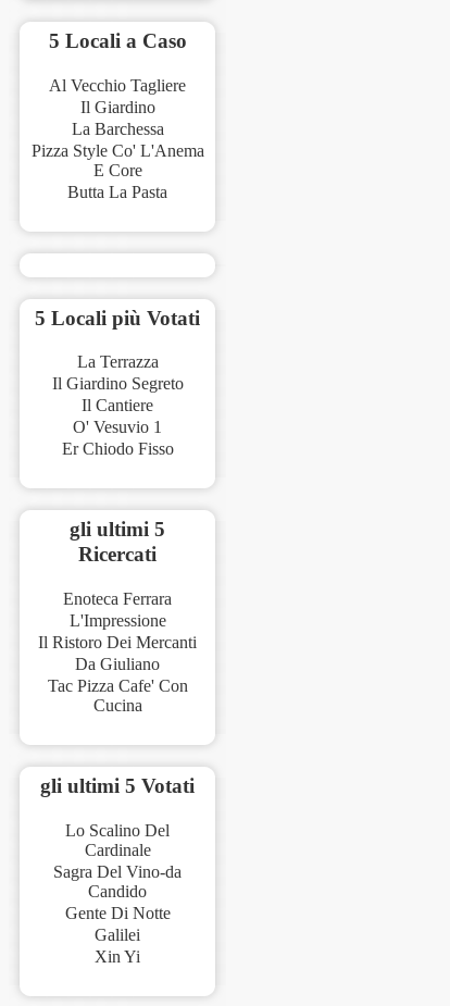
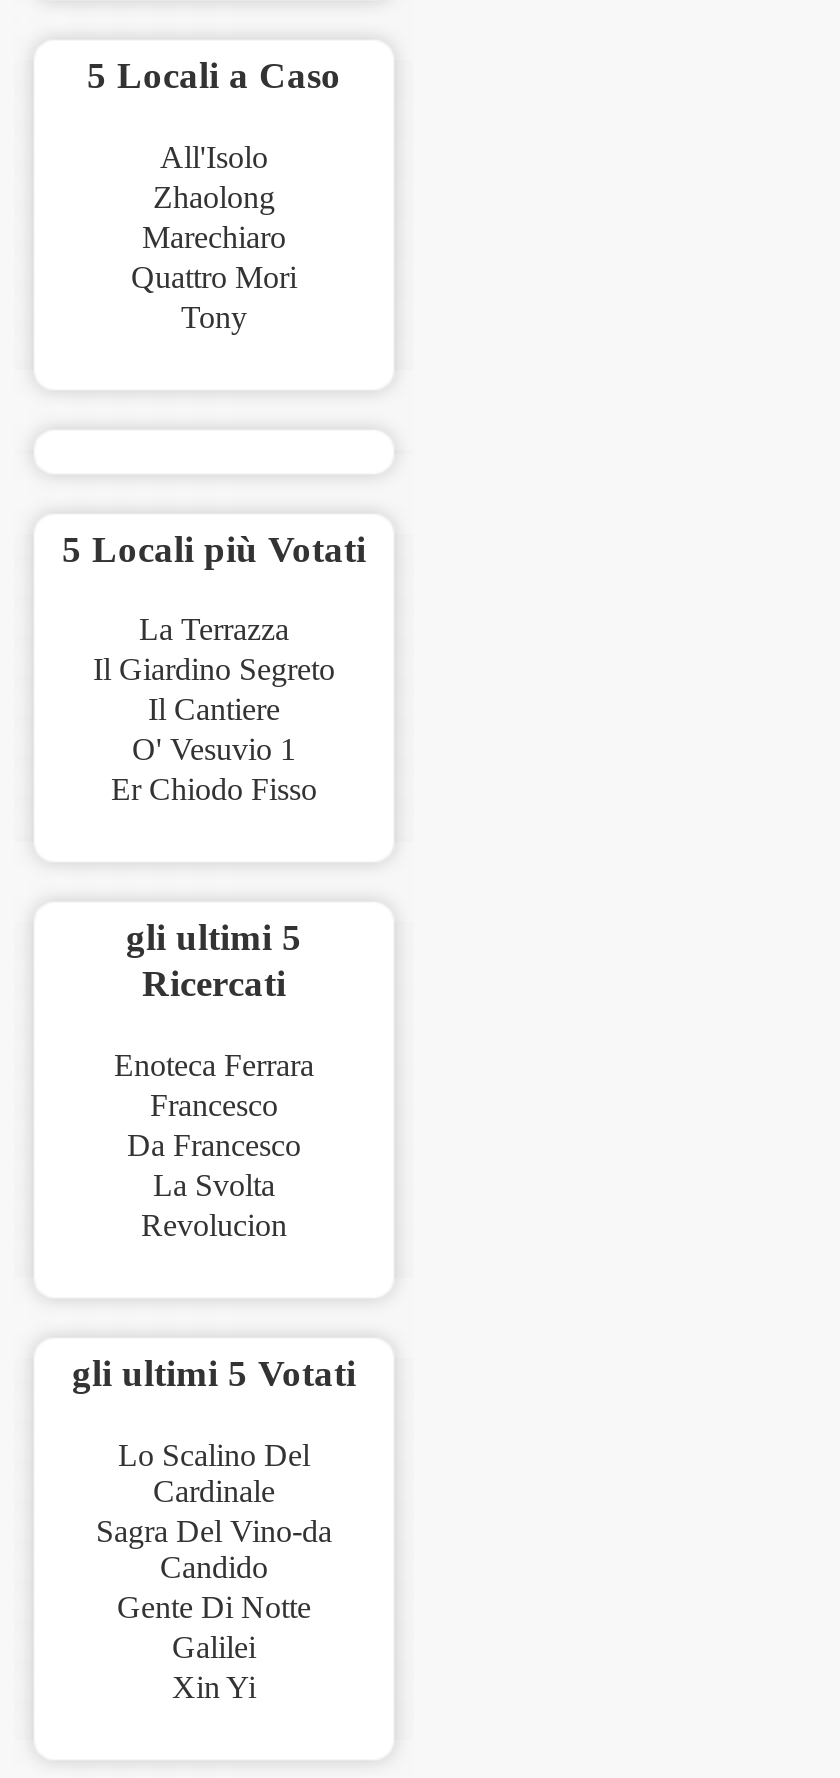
[31,76,204,201] Al Vecchio Tagliere | Il Giardino | La Barchessa | Pizza Style Co' L'Anema | E Core | Butta La Pasta -> [131,139,297,333] All'Isolo | Zhaolong | Marechiaro | Quattro Mori | Tony
[38,611,197,715] L'Impressione | Il Ristoro Dei Mercanti | Da Giuliano | Tac Pizza Cafe' Con | Cucina -> [127,1088,301,1242] Francesco | Da Francesco | La Svolta | Revolucion

